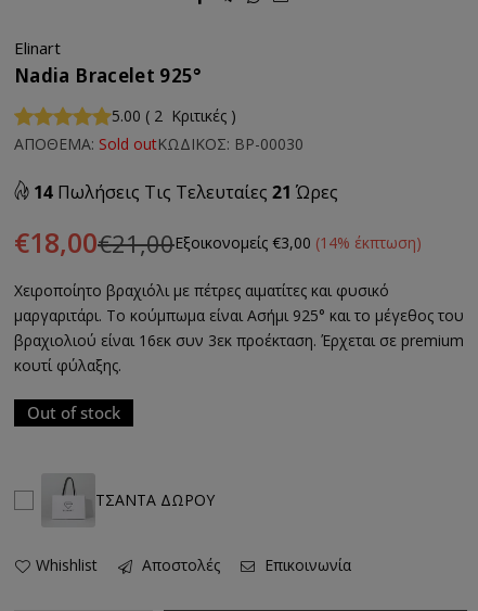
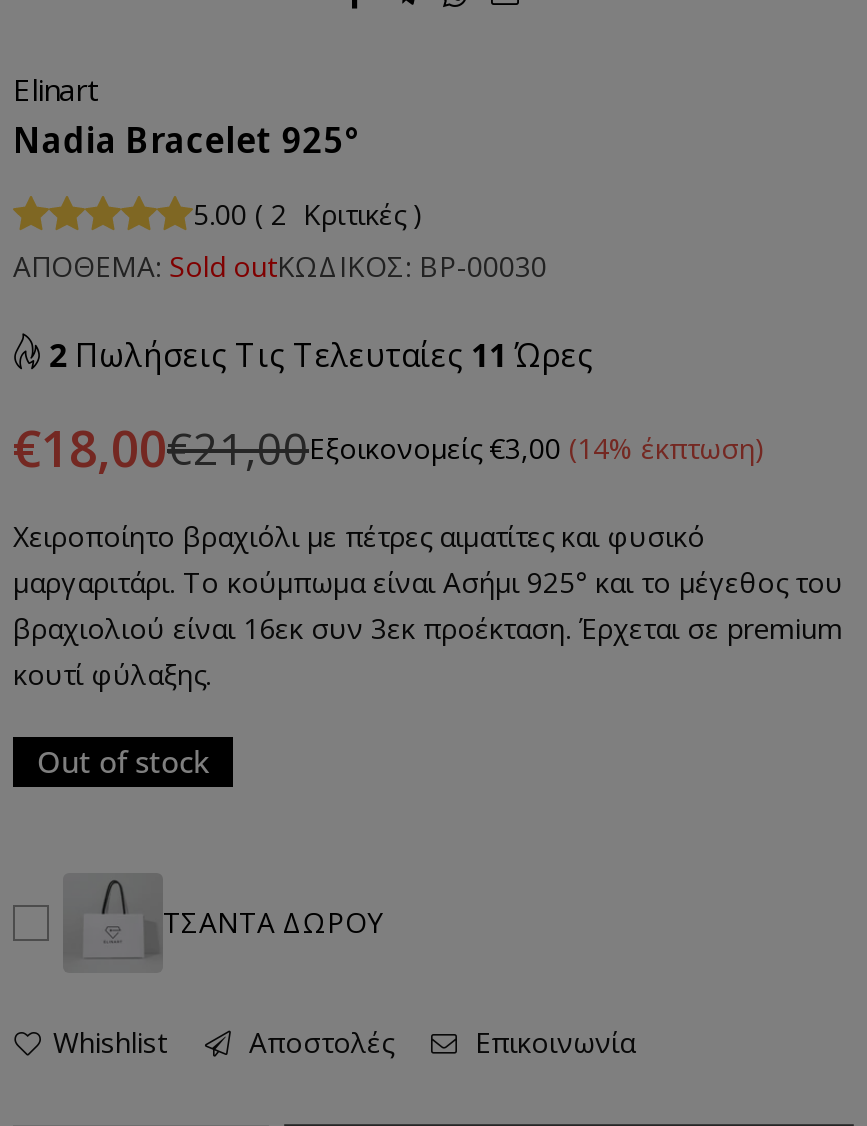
[34,180,338,204] 14 Πωλήσεις Τις Τελευταίες 21 Ώρες -> [49,332,593,376] 2 Πωλήσεις Τις Τελευταίες 11 Ώρες

